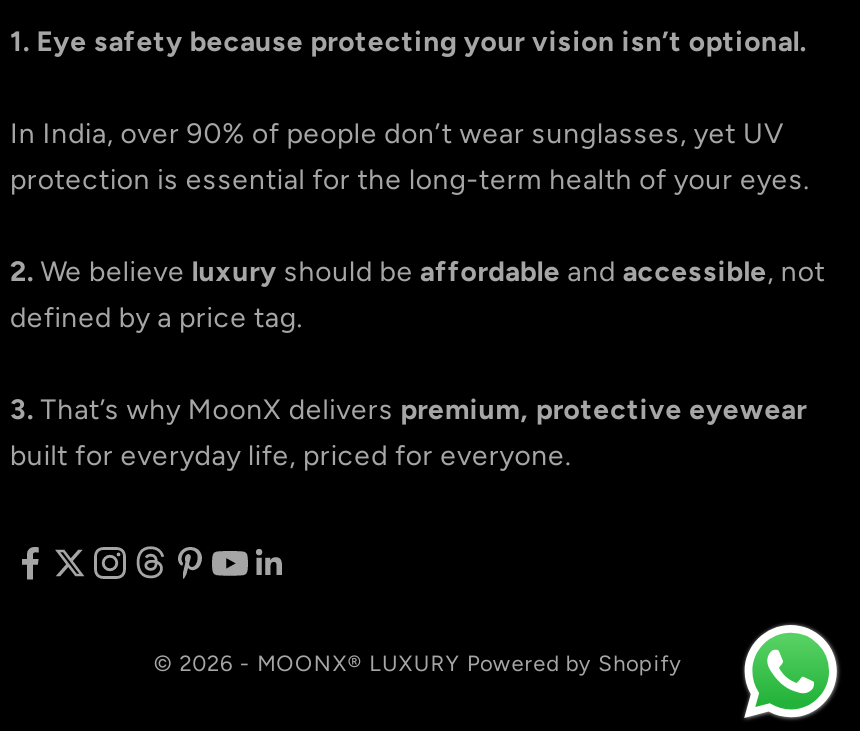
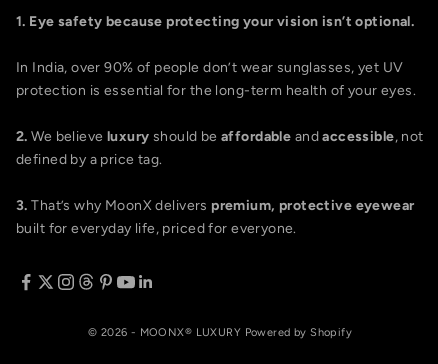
[742,621,840,721] [image] -> none

